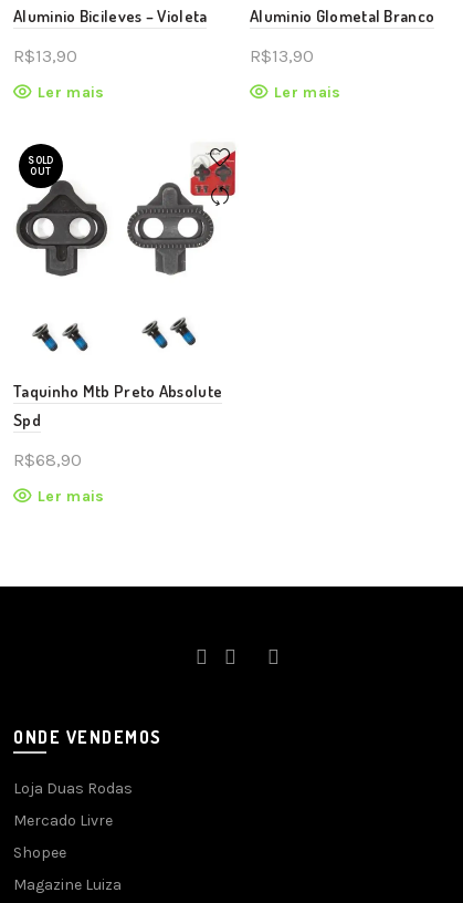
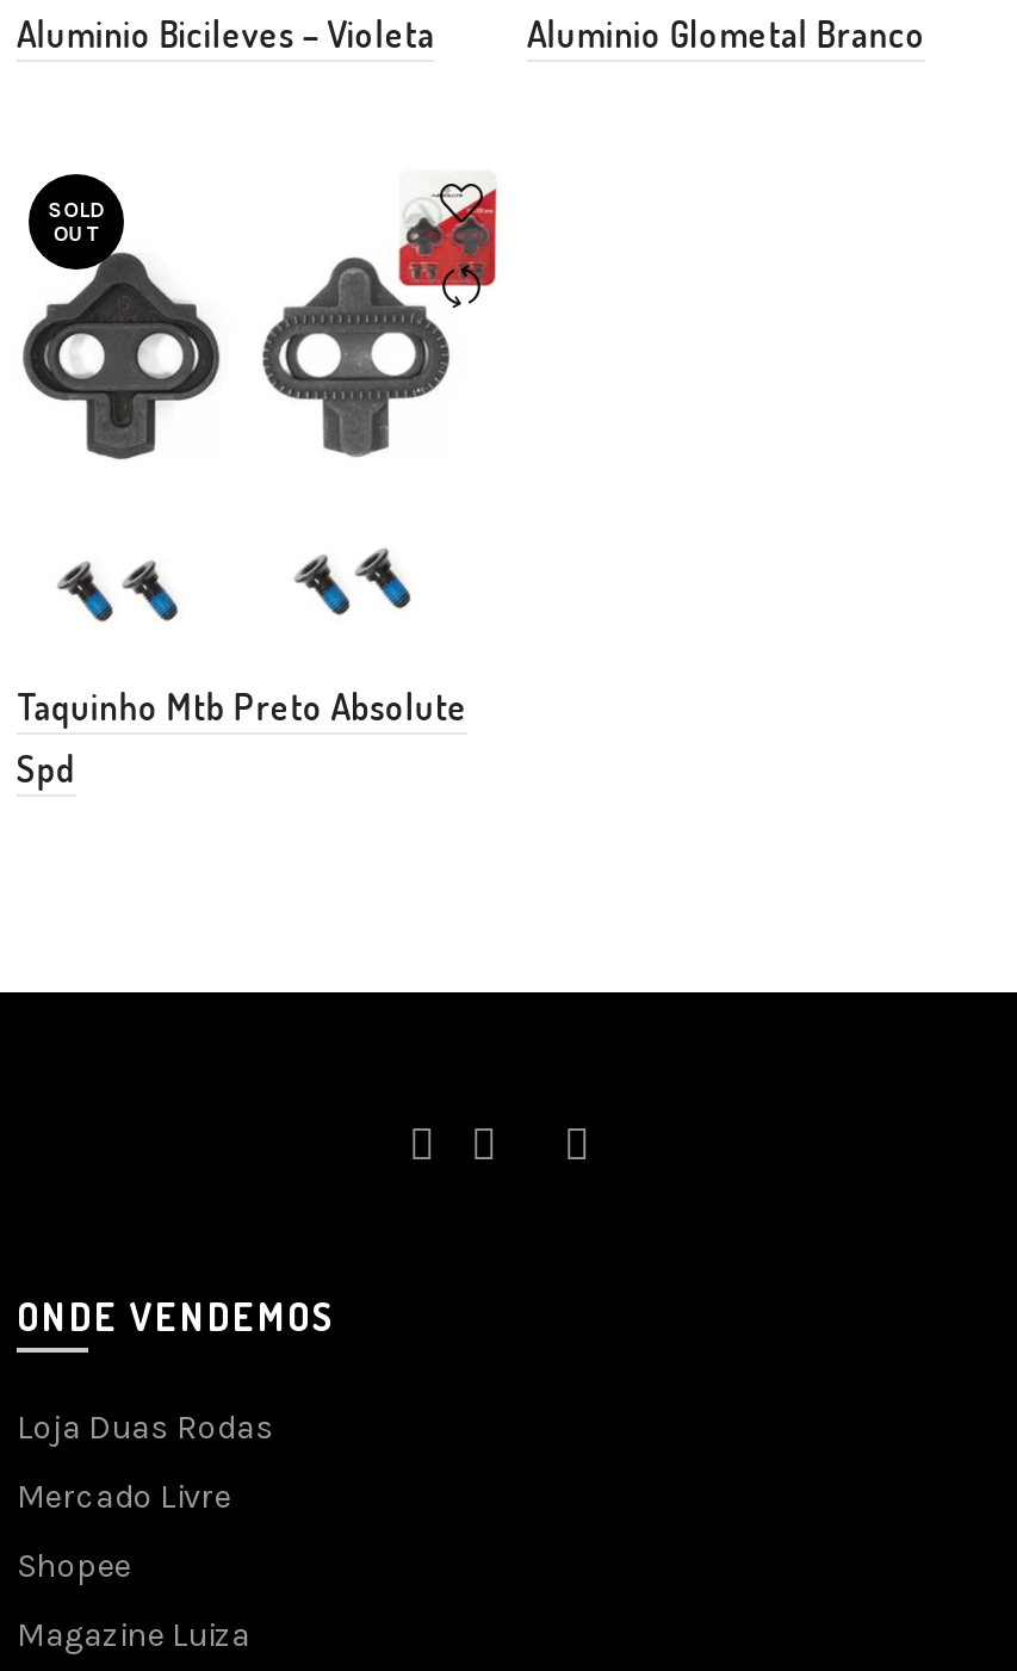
[13,45,104,102] R$13,90 | Ler mais -> none
[250,45,341,102] R$13,90 | Ler mais -> none
[13,449,104,506] R$68,90 | Ler mais -> none

